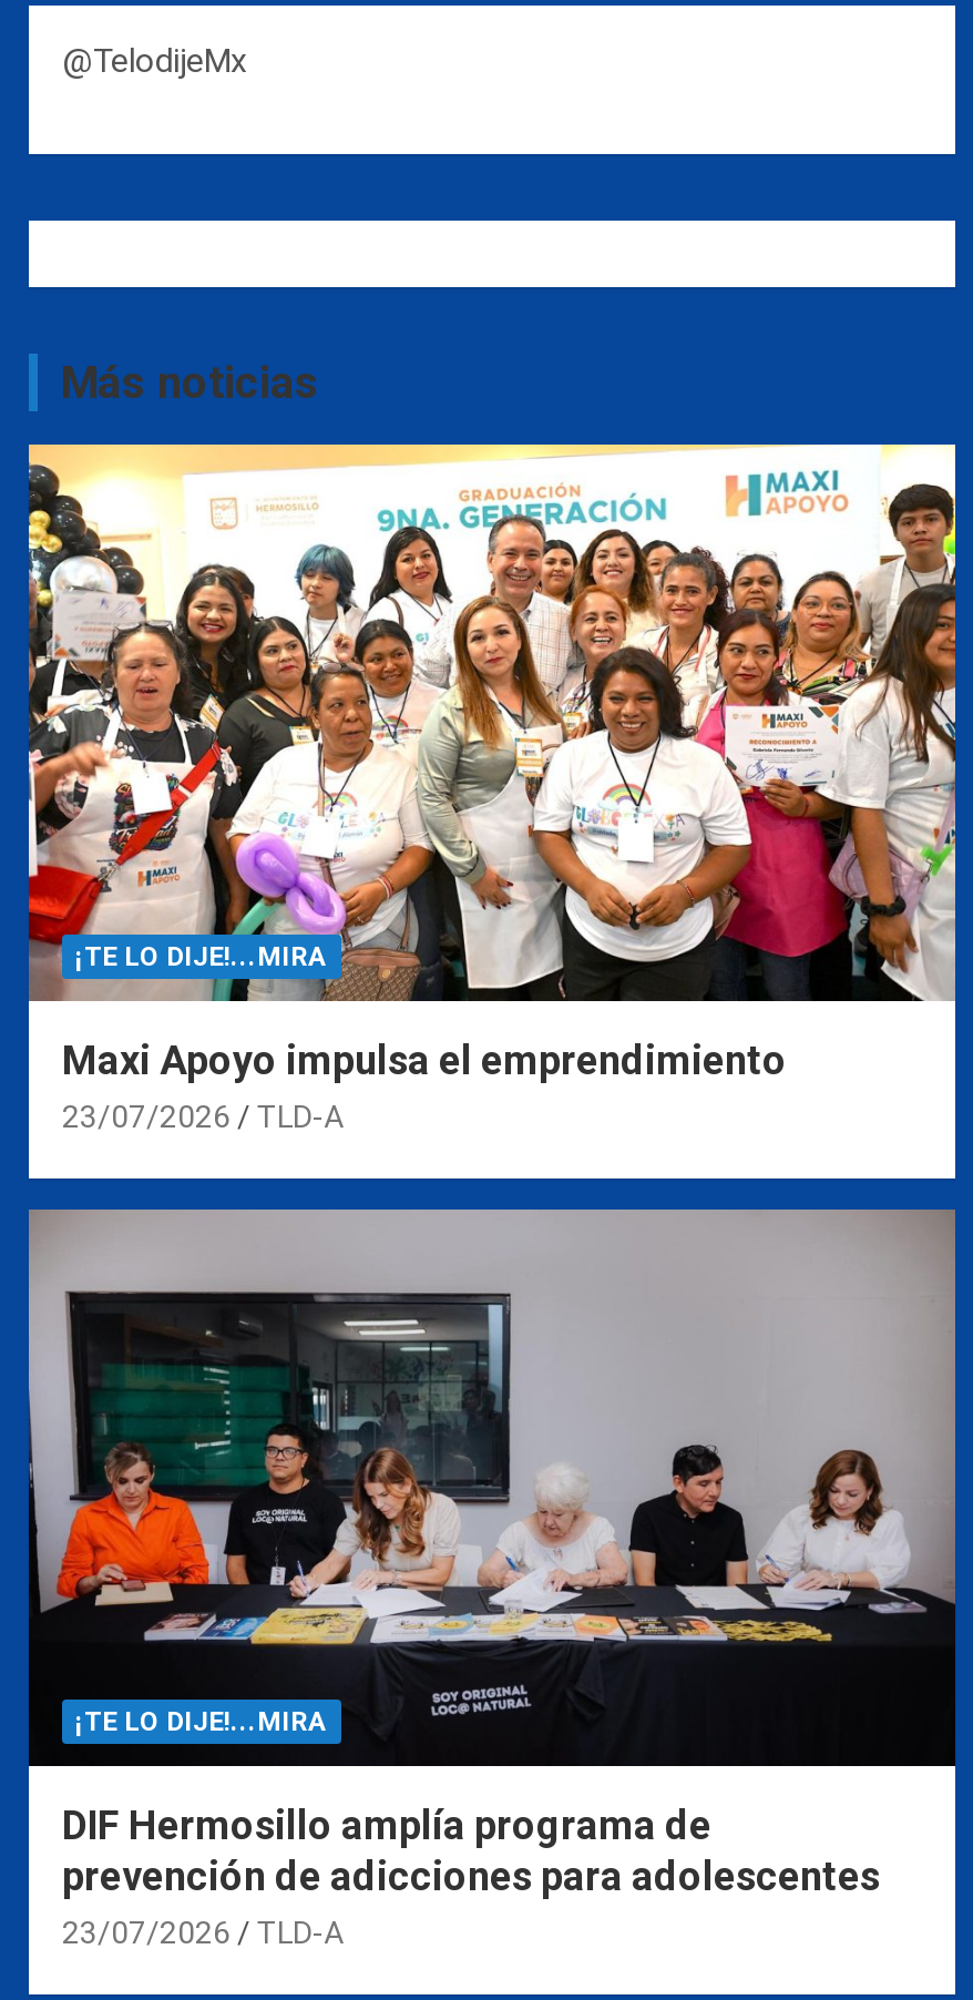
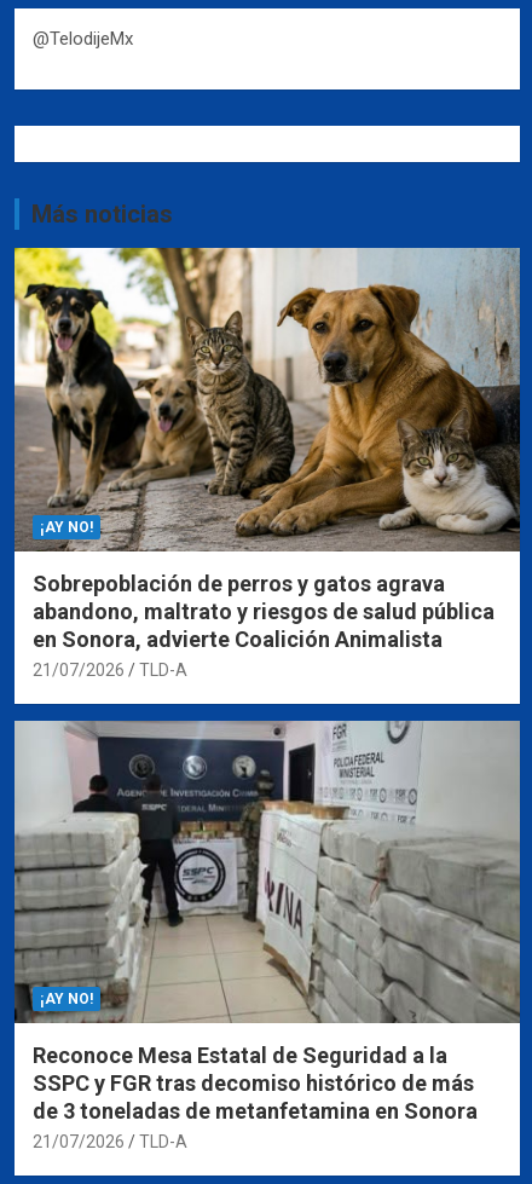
[27,441,957,1000] [image] | ¡TE LO DIJE!...MIRA -> [13,247,521,551] [image] | ¡AY NO!
[62,1037,787,1135] Maxi Apoyo impulsa el emprendimiento | 23/07/2026 -> [33,570,495,679] Sobrepoblación de perros y gatos agrava | abandono, maltrato y riesgos de salud pública | en Sonora, advierte Coalición Animalista | 21/07/2026
[27,1208,957,1767] [image] | ¡TE LO DIJE!...MIRA -> [13,721,521,1023] [image] | ¡AY NO!
[62,1802,880,1950] DIF Hermosillo amplía programa de | prevención de adicciones para adolescentes | 23/07/2026 -> [33,1043,478,1152] Reconoce Mesa Estatal de Seguridad a la | SSPC y FGR tras decomiso histórico de más | de 3 toneladas de metanfetamina en Sonora | 21/07/2026

